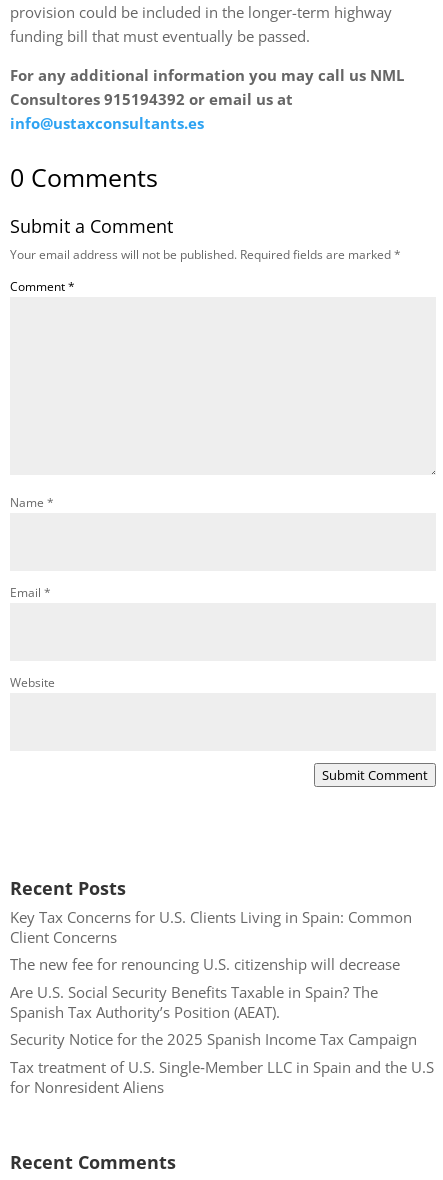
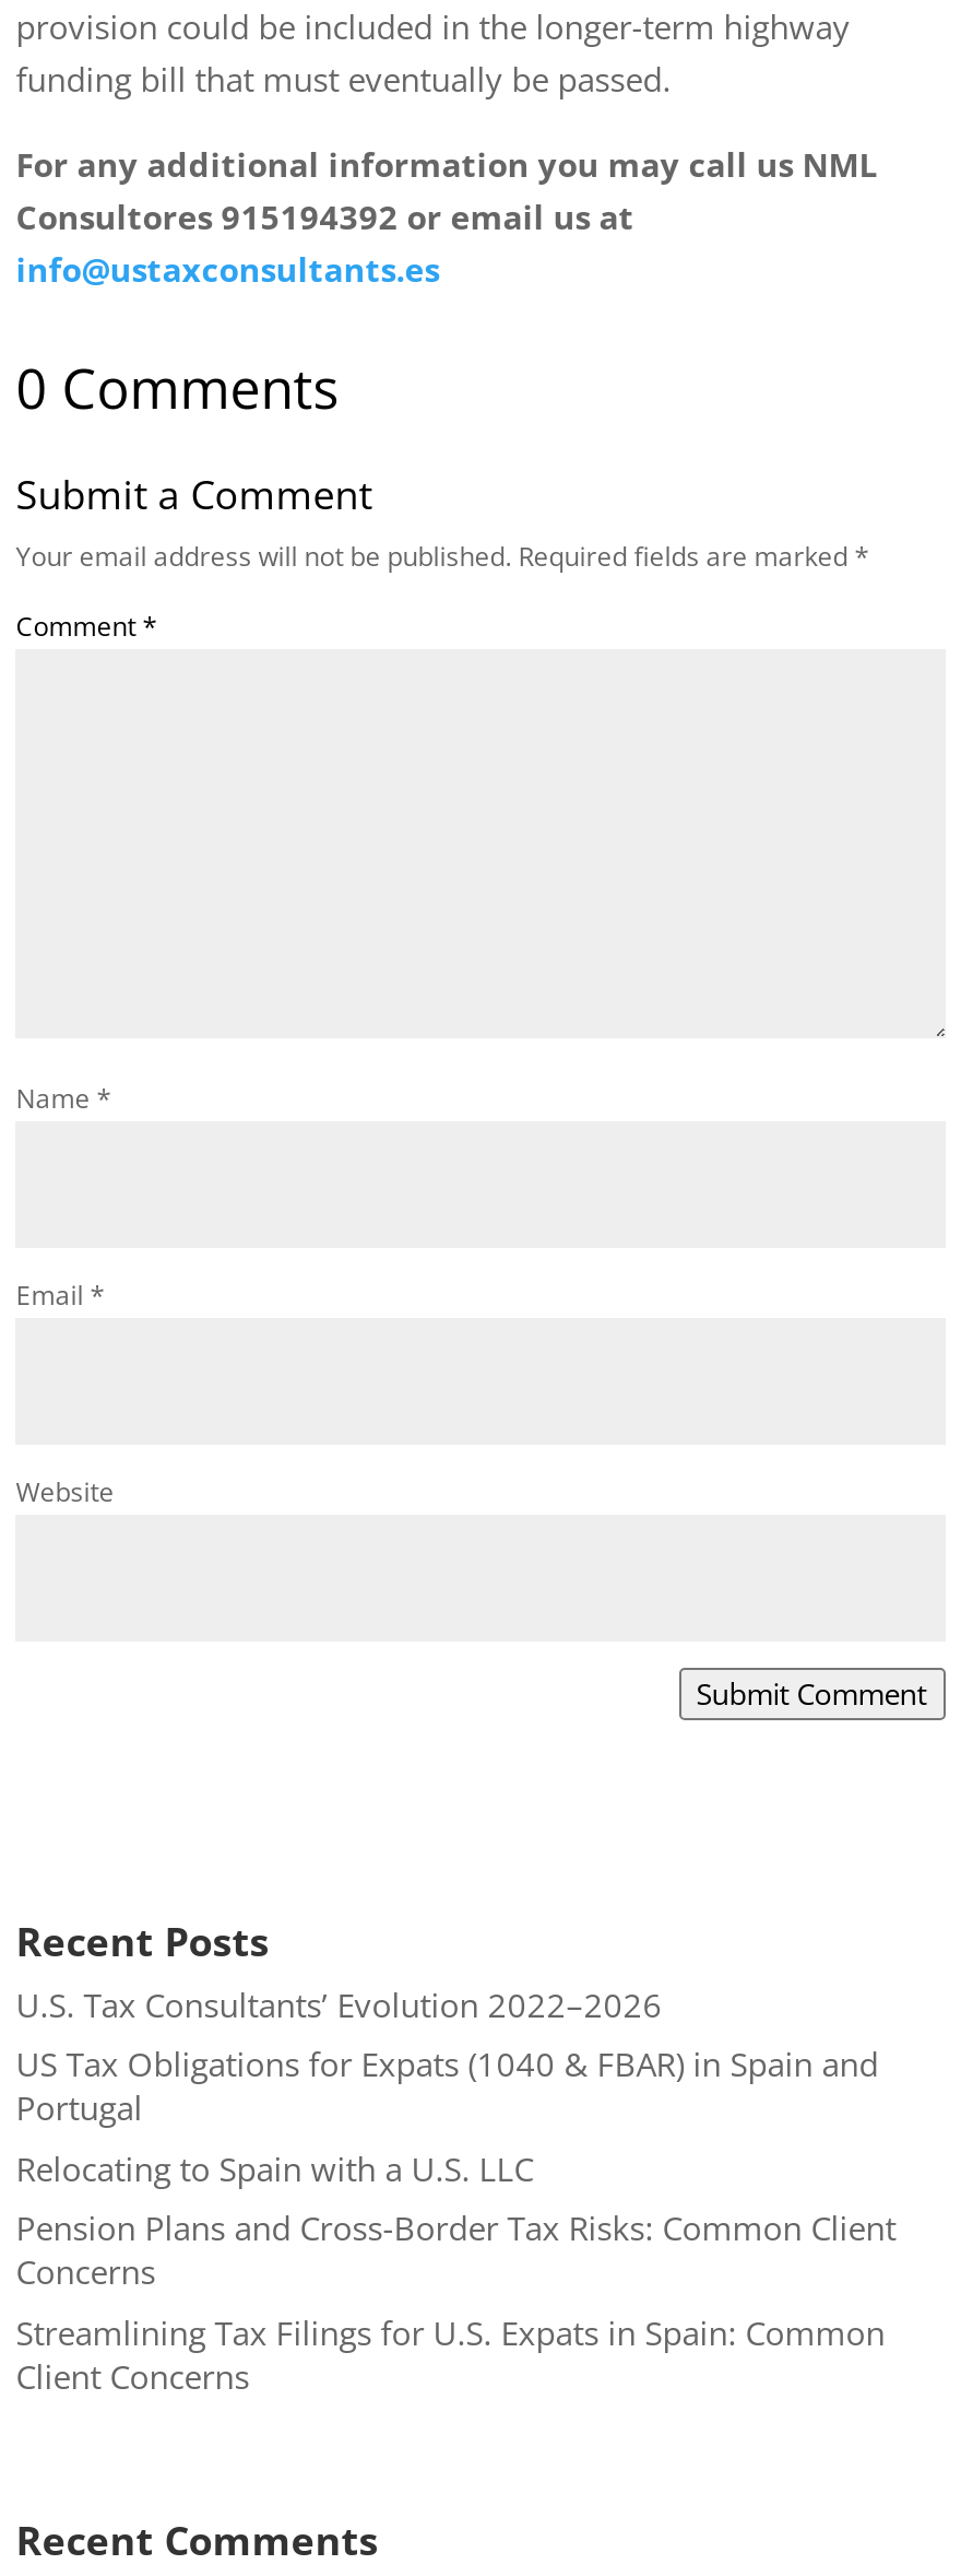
[10,907,412,927] Key Tax Concerns for U.S. Clients Living in Spain: Common -> [16,1983,896,2354] U.S. Tax Consultants’ Evolution 2022–2026 | US Tax Obligations for Expats (1040 & FBAR) in Spain and | Portugal | Relocating to Spain with a U.S. LLC | Pension Plans and Cross-Border Tax Risks: Common Client | Concerns | Streamlining Tax Filings for U.S. Expats in Spain: Common
moved [10,927,117,947] -> [16,2354,249,2398]: Client Concerns
[10,954,434,1097] The new fee for renouncing U.S. citizenship will decrease | Are U.S. Social Security Benefits Taxable in Spain? The | Spanish Tax Authority’s Position (AEAT). | Security Notice for the 2025 Spanish Income Tax Campaign | Tax treatment of U.S. Single‑Member LLC in Spain and the U.S | for Nonresident Aliens -> none

